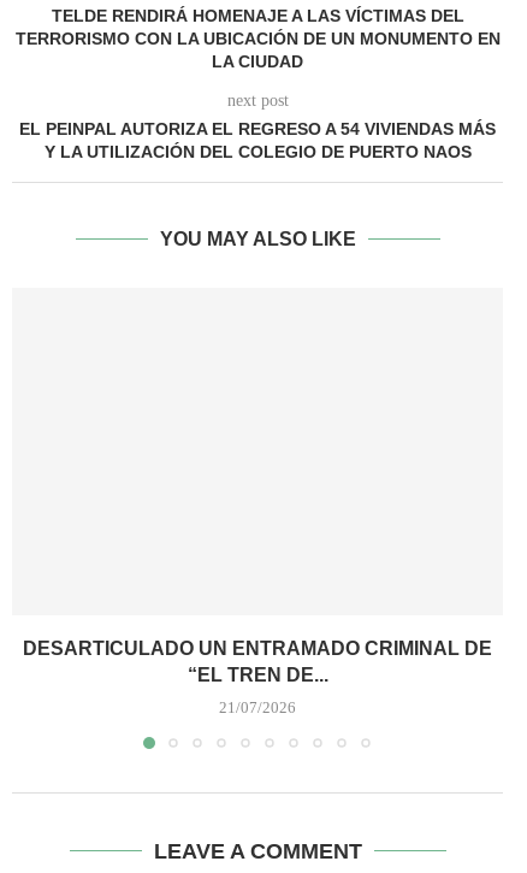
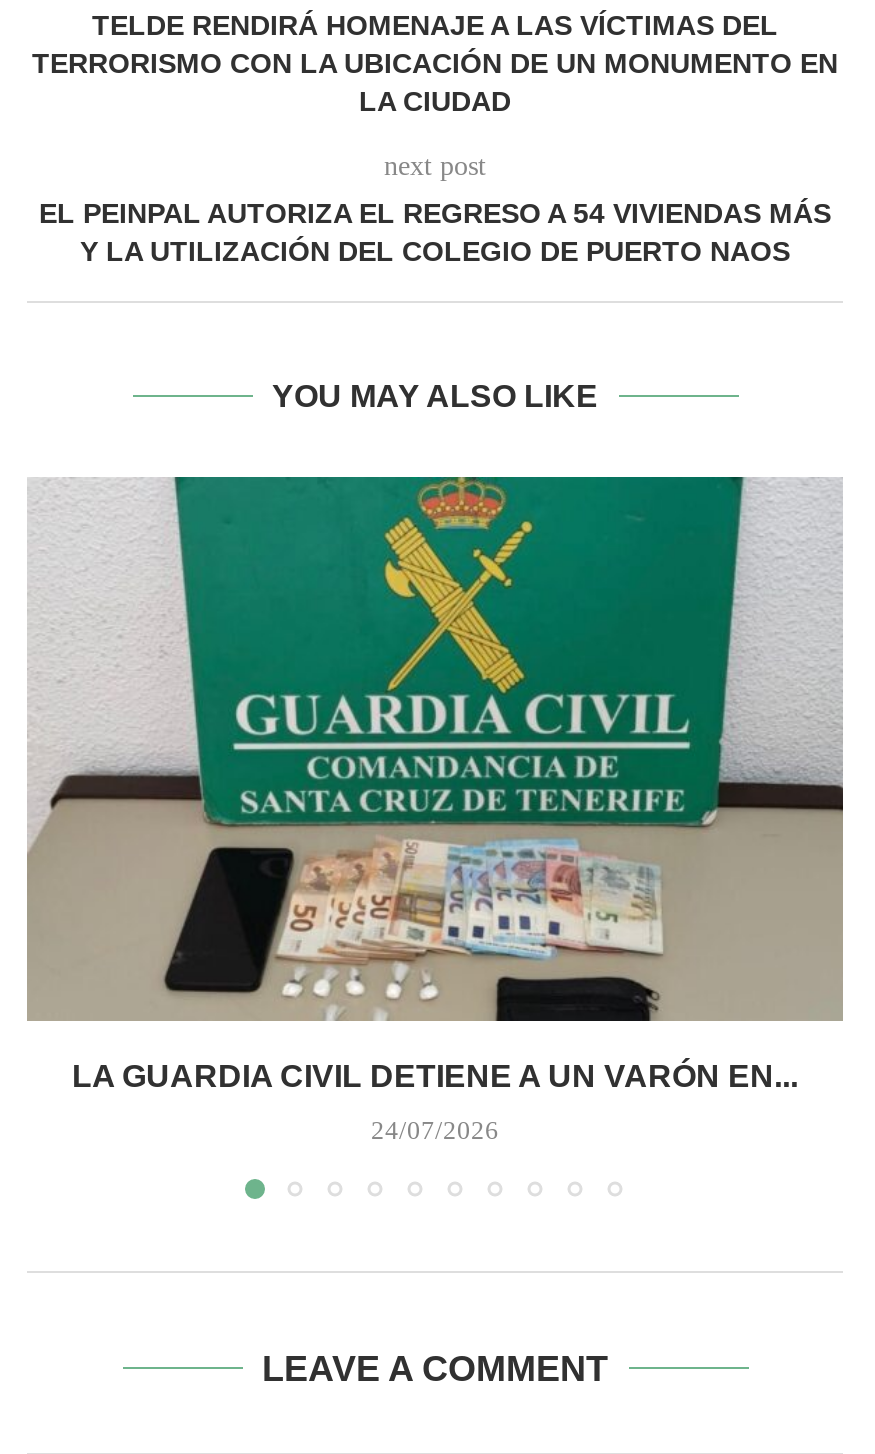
none -> [27,474,845,1002] [image]
[23,638,492,685] DESARTICULADO UN ENTRAMADO CRIMINAL DE | “EL TREN DE... -> [72,1060,798,1094] LA GUARDIA CIVIL DETIENE A UN VARÓN EN...
[219,698,296,716] 21/07/2026 -> [371,1116,499,1146] 24/07/2026

